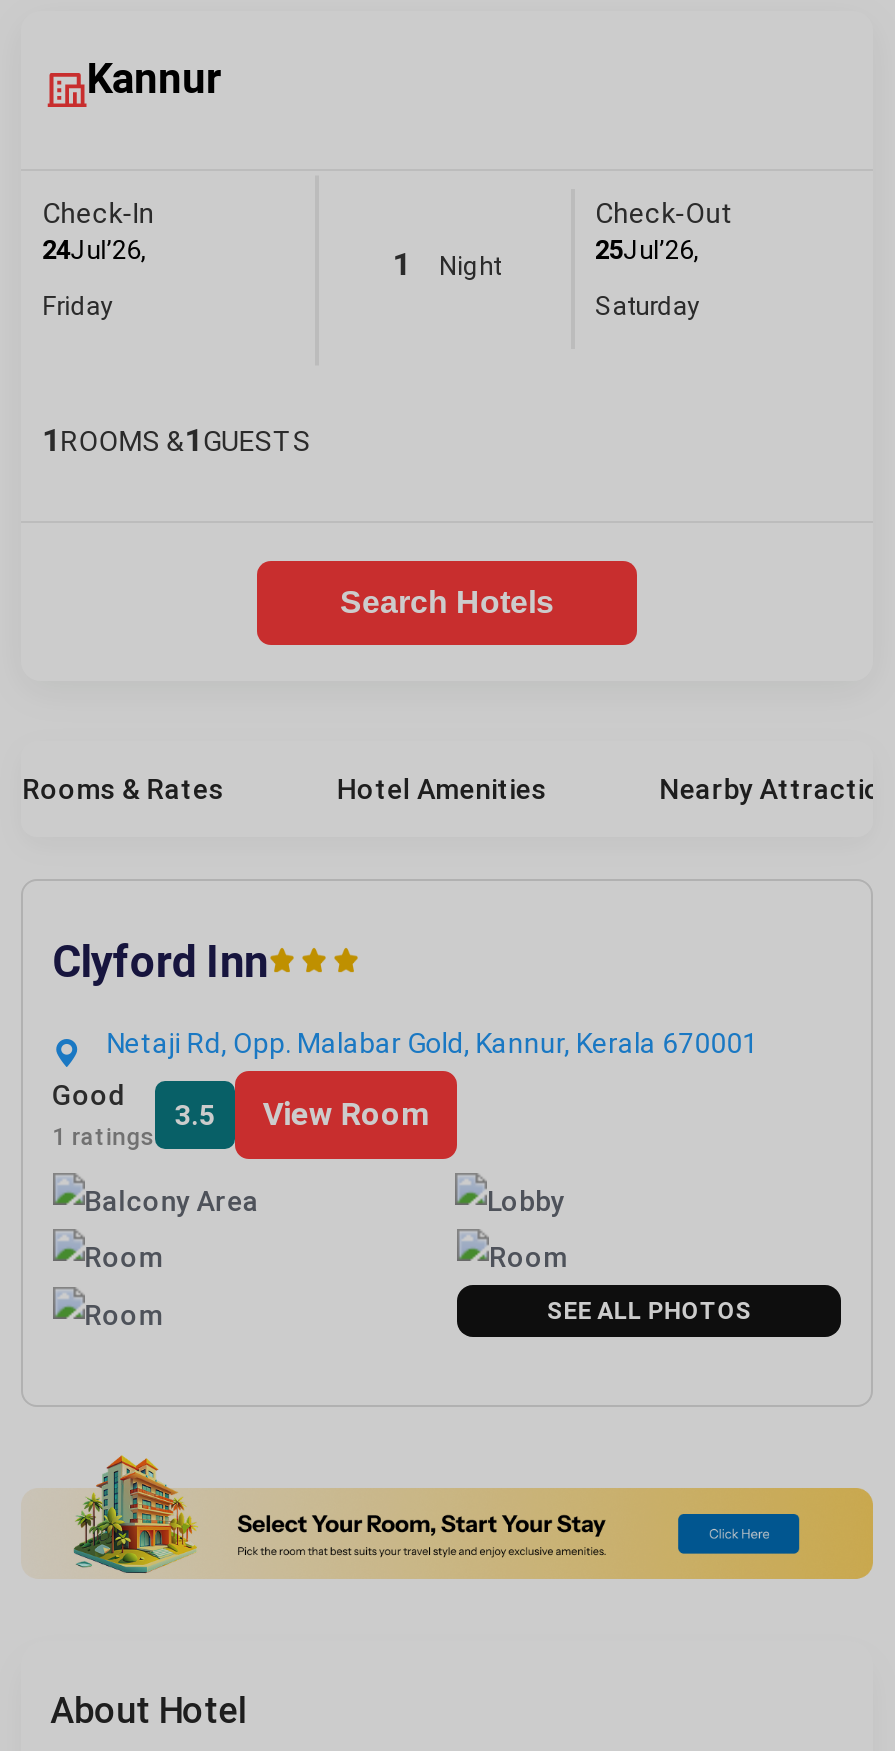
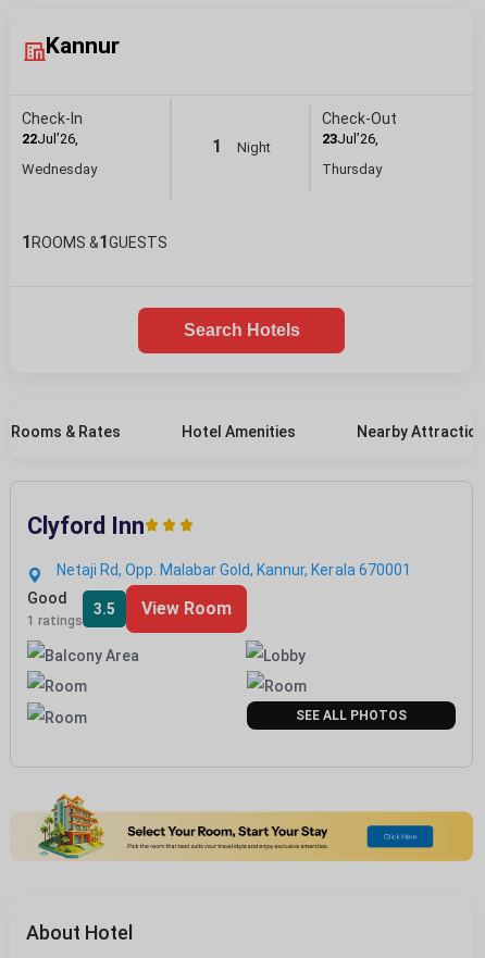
[42,235,146,265] 24Jul’26, -> [21,130,78,147] 22Jul’26,
[595,235,699,265] 25Jul’26, -> [322,130,378,147] 23Jul’26,
[42,291,113,321] Friday -> [21,161,97,177] Wednesday
[595,291,699,321] Saturday -> [322,161,382,177] Thursday

